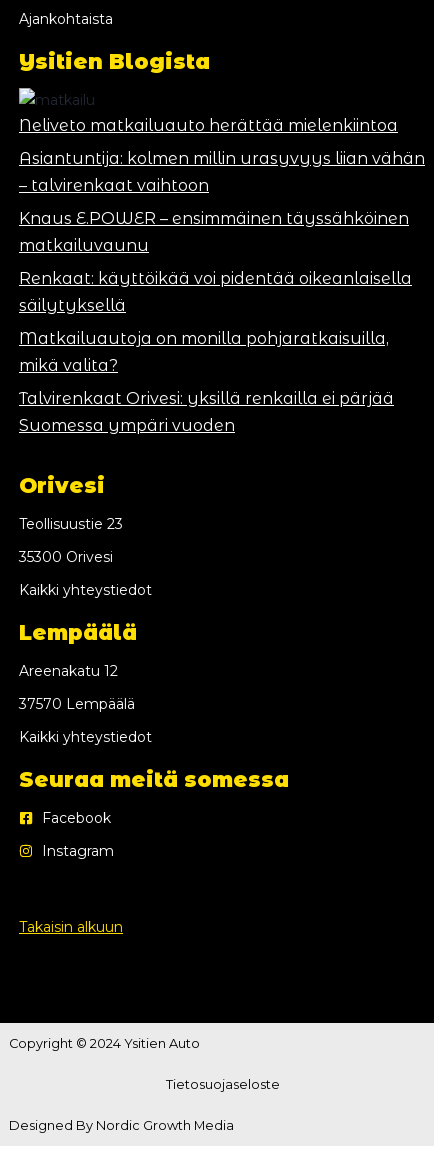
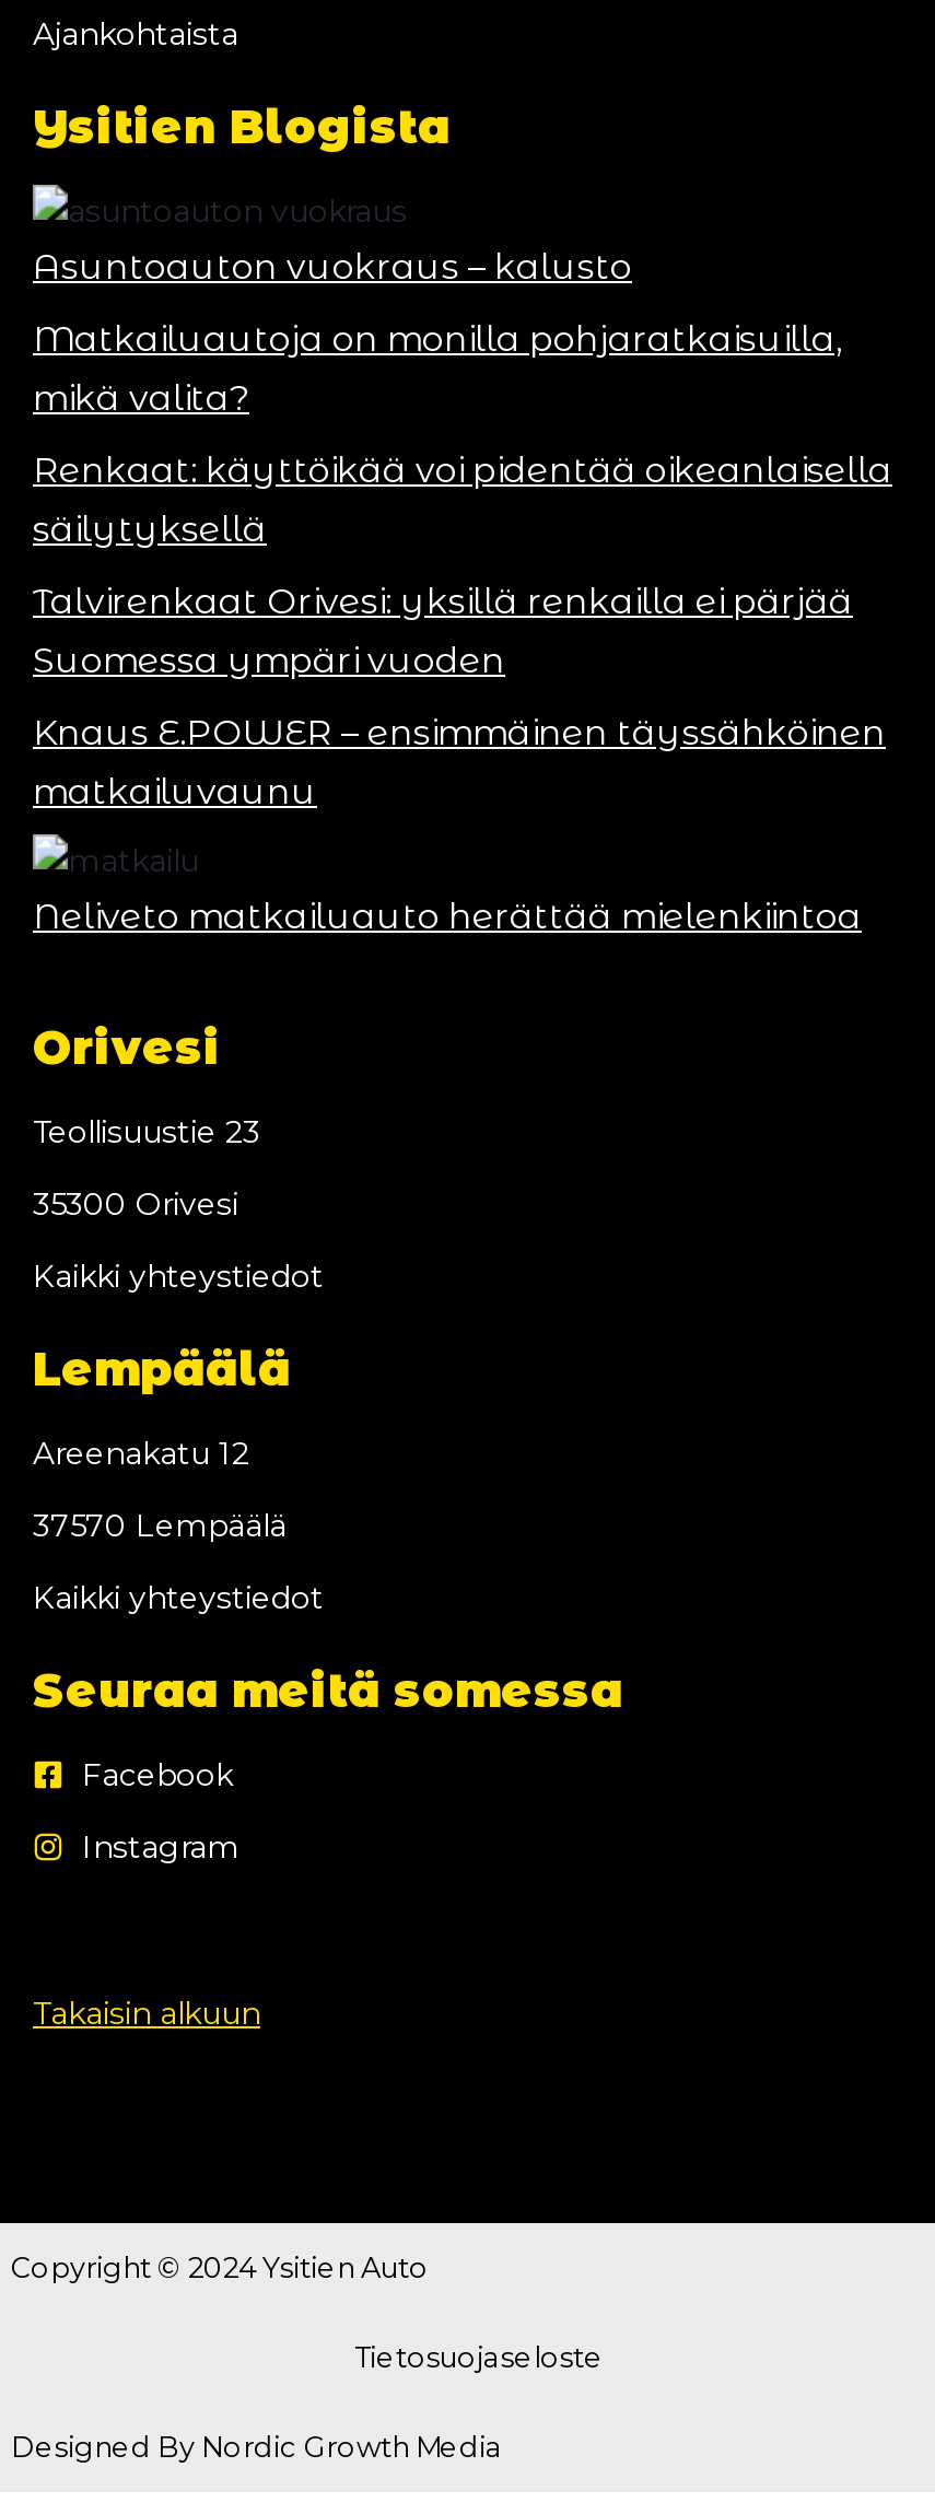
moved [19,116,398,135] -> [33,896,862,937]: Neliveto matkailuauto herättää mielenkiintoa
[19,149,425,195] Asiantuntija: kolmen millin urasyvyys liian vähän | – talvirenkaat vaihtoon -> [33,246,632,288] Asuntoauton vuokraus – kalusto
moved [19,209,409,255] -> [33,712,886,812]: Knaus E.POWER – ensimmäinen täyssähköinen | matkailuvaunu
moved [19,269,412,435] -> [33,318,892,681]: Renkaat: käyttöikää voi pidentää oikeanlaisella | säilytyksellä | Matkailuautoja on monilla pohjaratkaisuilla, | mikä valita? | Talvirenkaat Orivesi: yksillä renkailla ei pärjää | Suomessa ympäri vuoden

